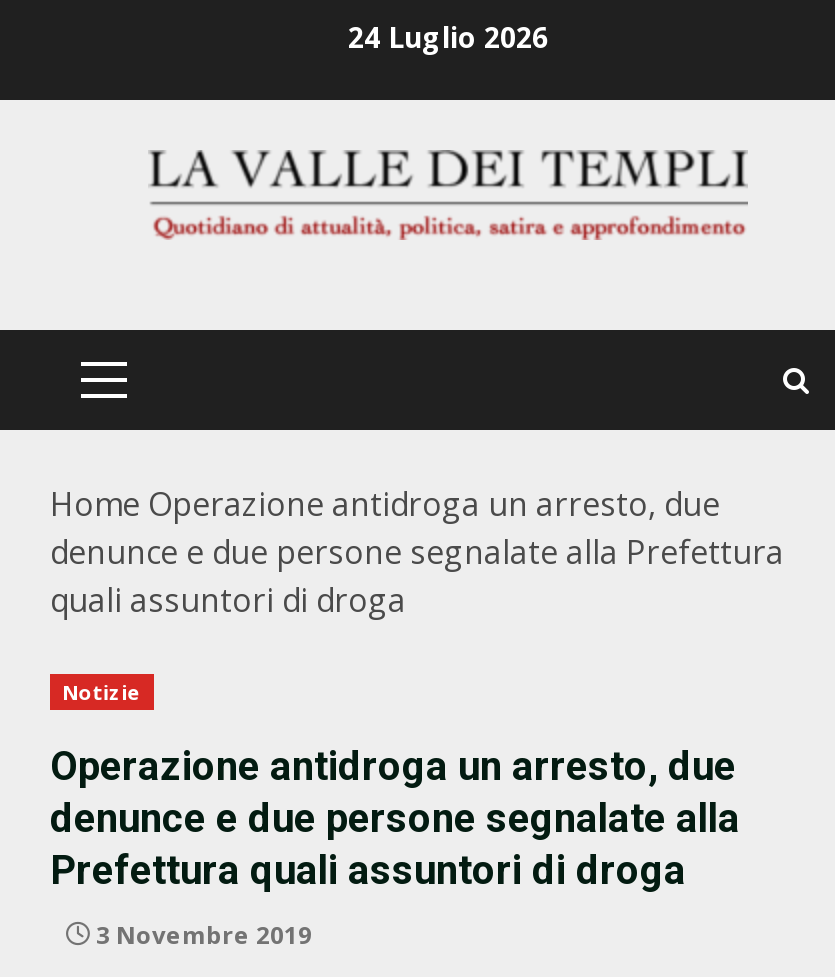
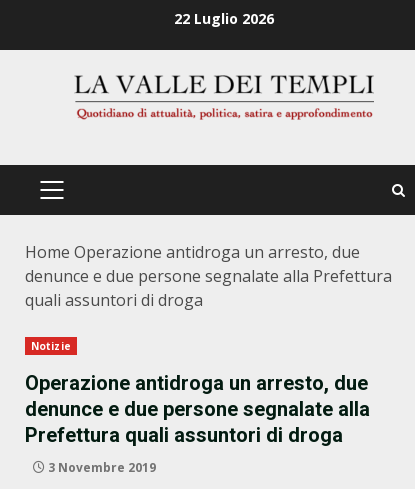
[348,17,548,55] 24 Luglio 2026 -> [174,8,274,27] 22 Luglio 2026

